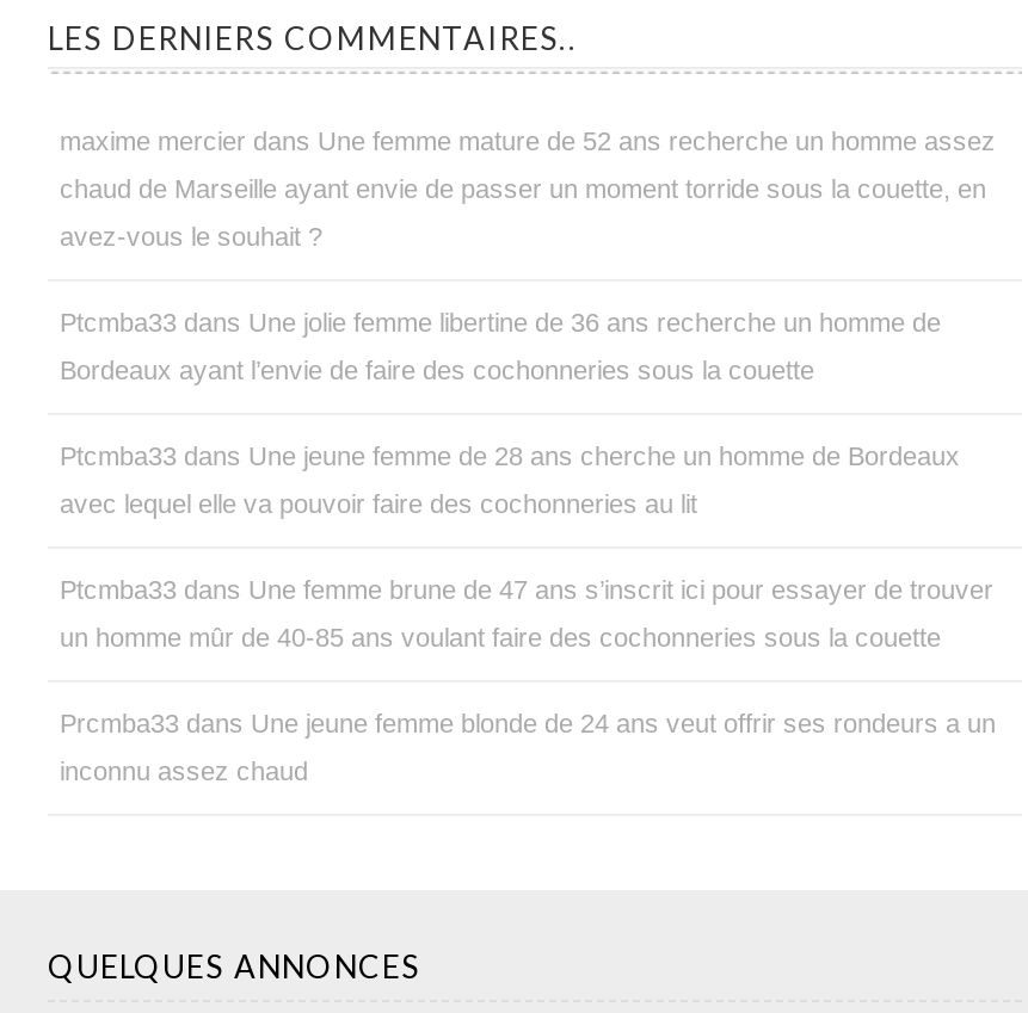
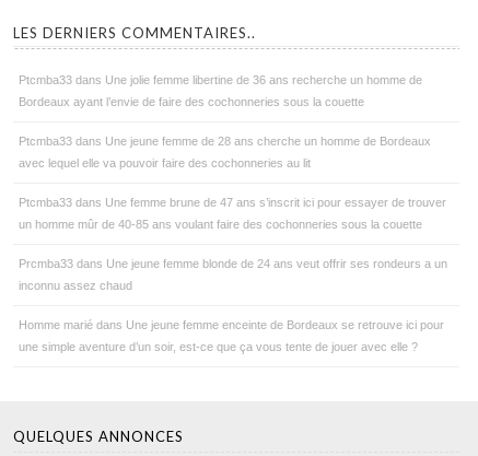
[60,127,996,251] maxime mercier dans Une femme mature de 52 ans recherche un homme assez | chaud de Marseille ayant envie de passer un moment torride sous la couette, en | avez-vous le souhait ? -> none
moved [60,308,996,785] -> [19,73,447,292]: Ptcmba33 dans Une jolie femme libertine de 36 ans recherche un homme de | Bordeaux ayant l’envie de faire des cochonneries sous la couette | Ptcmba33 dans Une jeune femme de 28 ans cherche un homme de Bordeaux | avec lequel elle va pouvoir faire des cochonneries au lit | Ptcmba33 dans Une femme brune de 47 ans s’inscrit ici pour essayer de trouver | un homme mûr de 40-85 ans voulant faire des cochonneries sous la couette | Prcmba33 dans Une jeune femme blonde de 24 ans veut offrir ses rondeurs a un | inconnu assez chaud
none -> [19,318,444,353] Homme marié dans Une jeune femme enceinte de Bordeaux se retrouve ici pour | une simple aventure d’un soir, est-ce que ça vous tente de jouer avec elle ?

